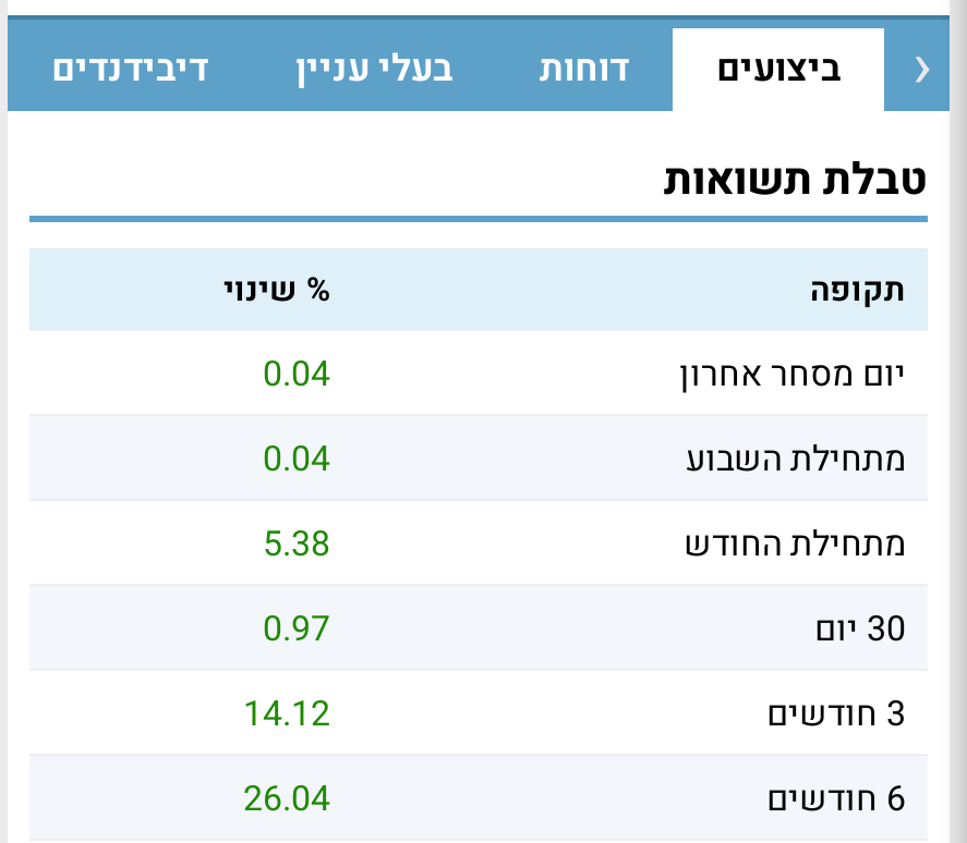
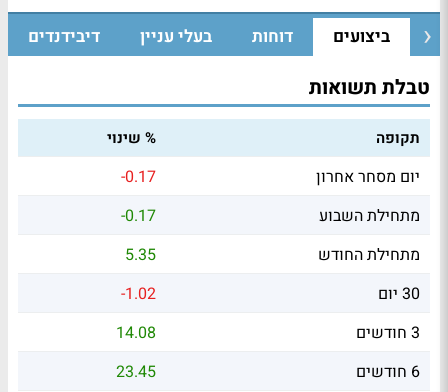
[263,349,330,401] 0.04 -> [121,165,156,189] -0.17
[263,434,330,486] 0.04 -> [121,204,156,228] -0.17
[263,519,330,571] 5.38 -> [125,243,156,267] 5.35
[263,604,330,656] 0.97 -> [121,282,156,306] -1.02
[243,689,330,741] 14.12 -> [116,321,156,345] 14.08
[243,774,330,826] 26.04 -> [116,360,156,384] 23.45

